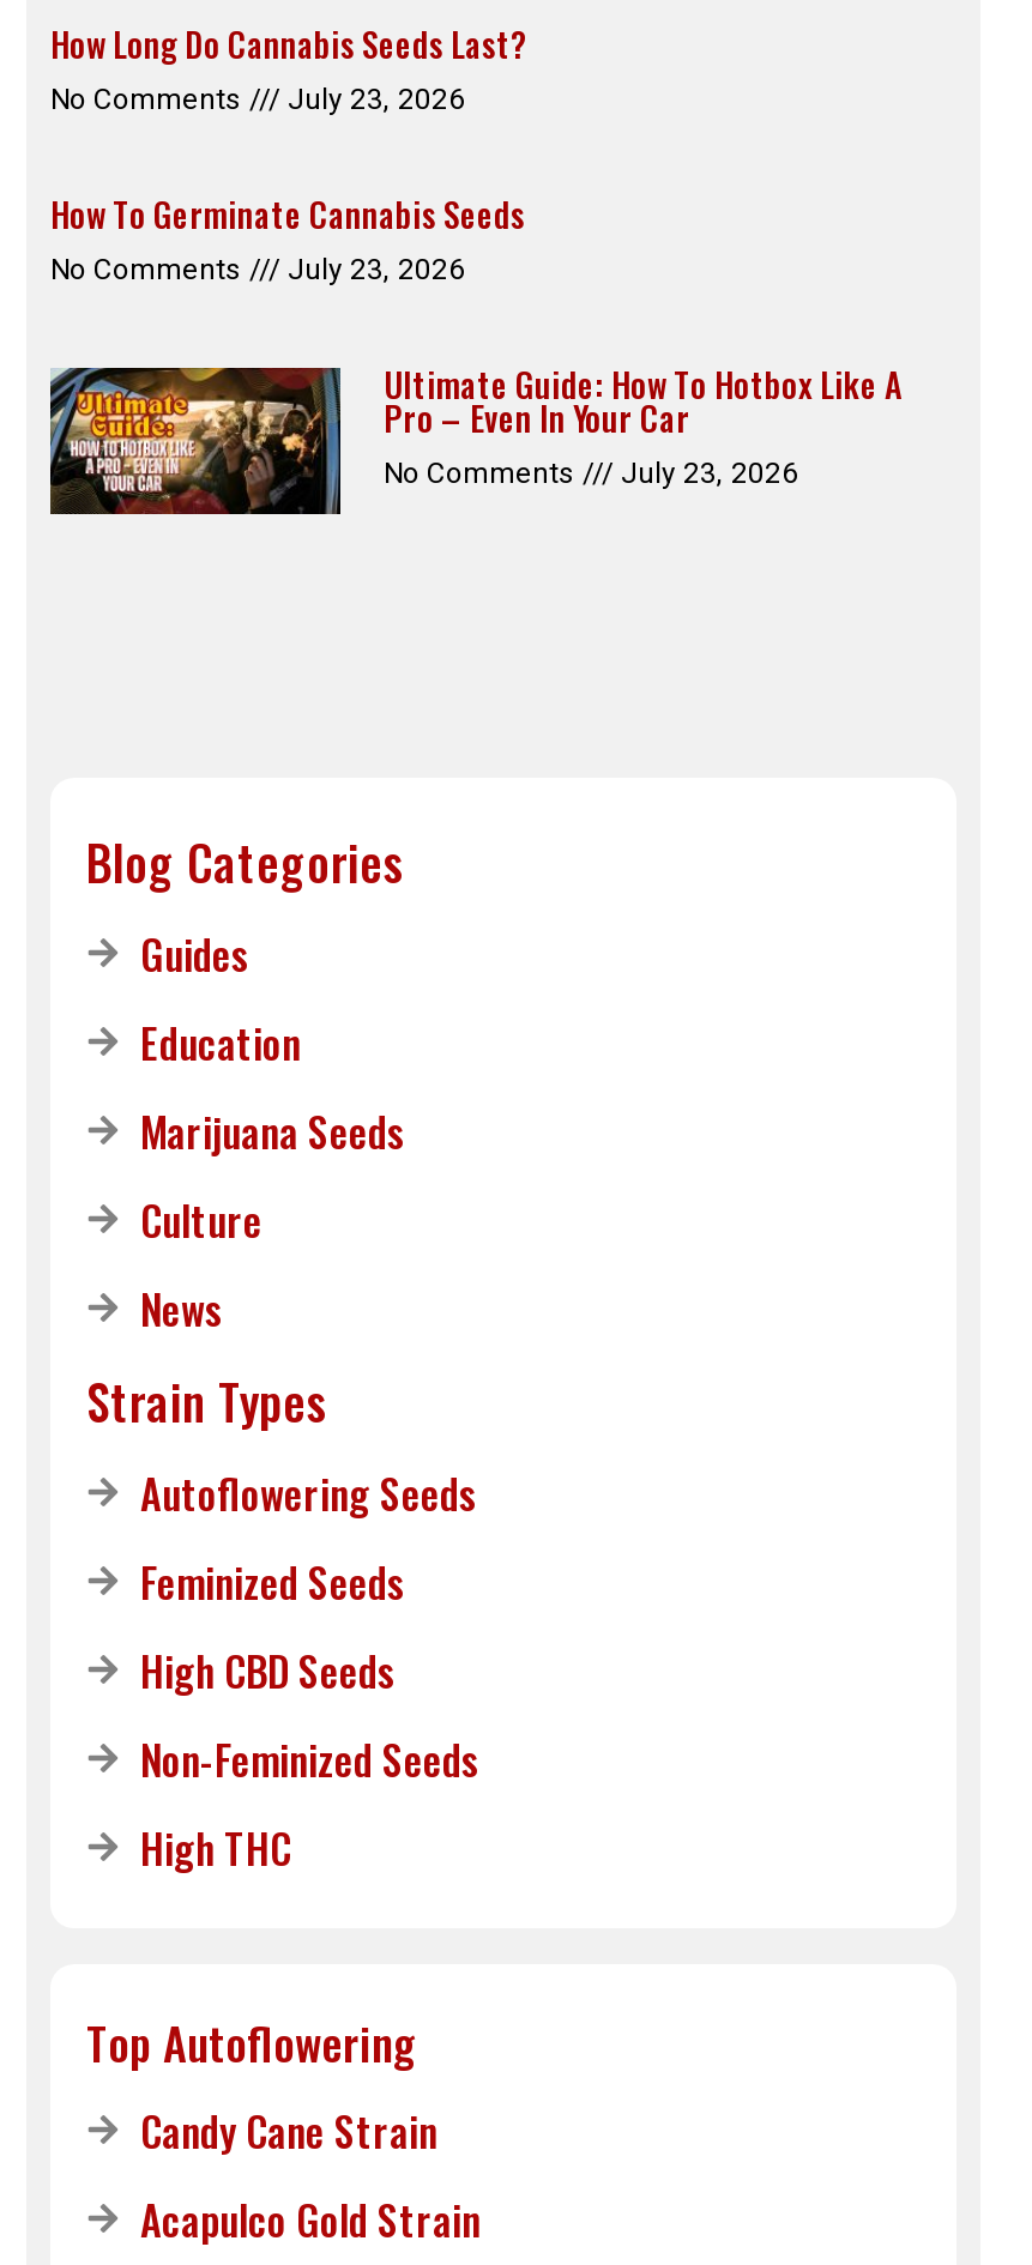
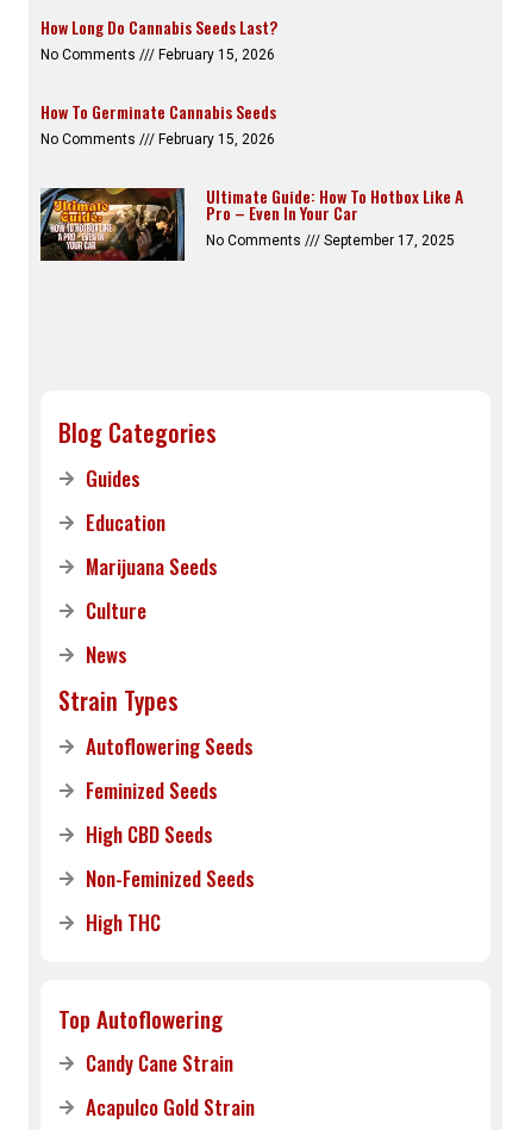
[50,84,465,117] No Comments July 23, 2026 -> [40,46,275,63] No Comments February 15, 2026
[50,254,465,288] No Comments July 23, 2026 -> [40,131,275,148] No Comments February 15, 2026
[384,458,798,491] No Comments July 23, 2026 -> [206,232,455,249] No Comments September 17, 2025

